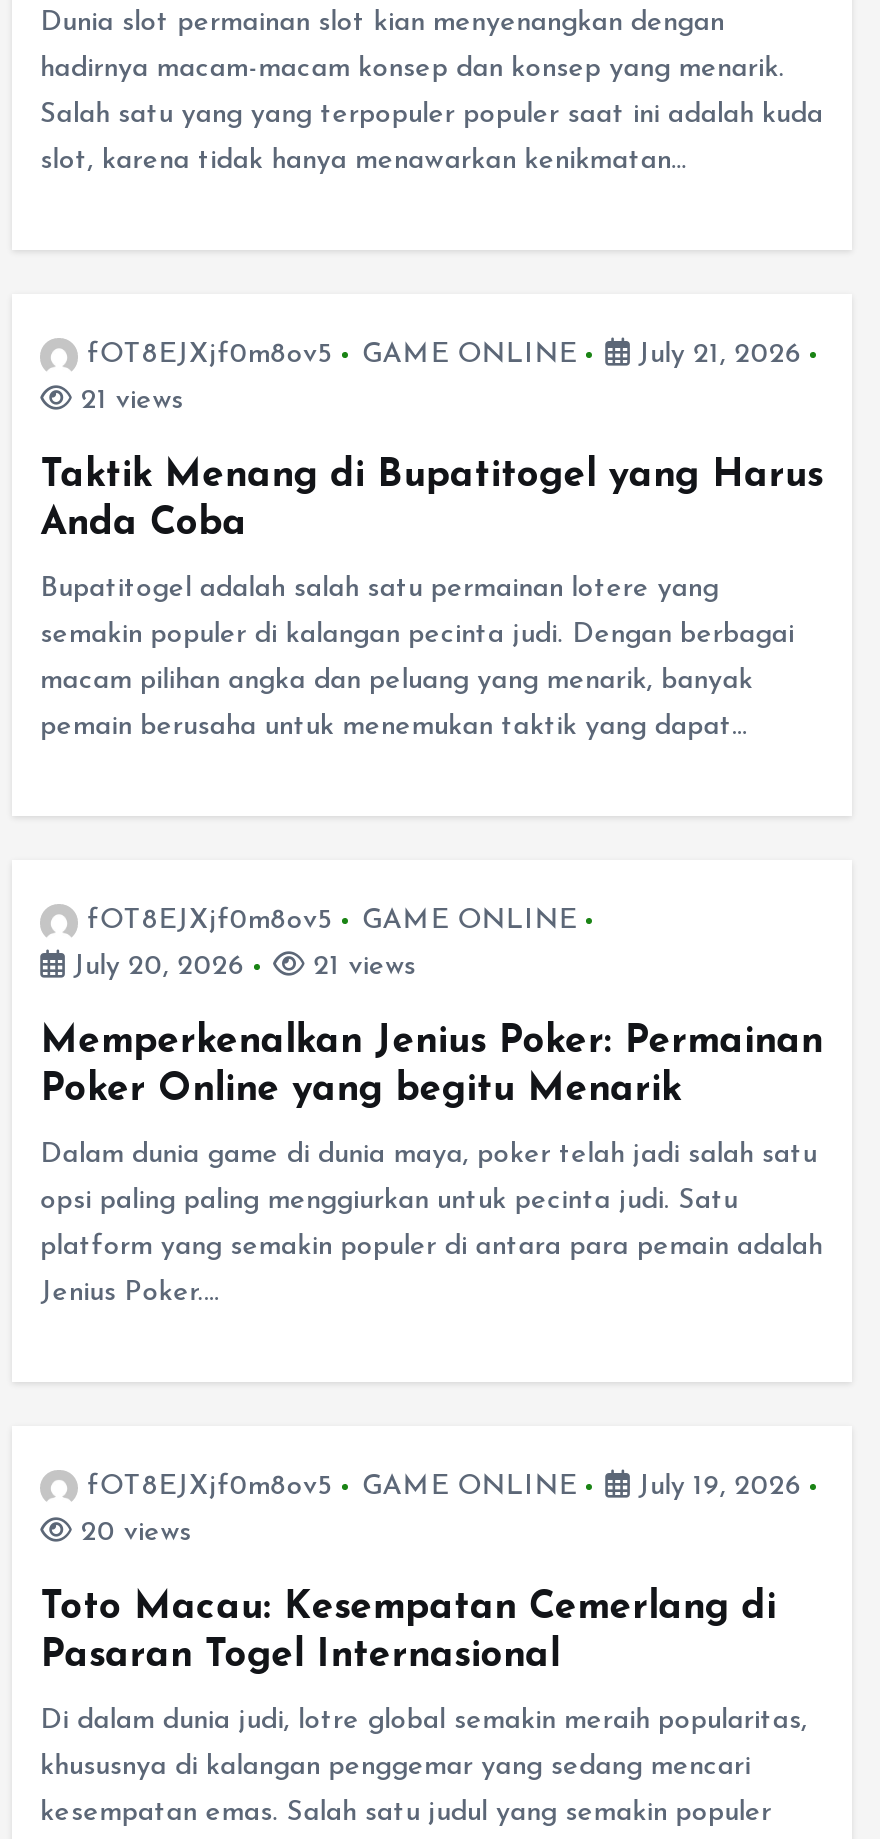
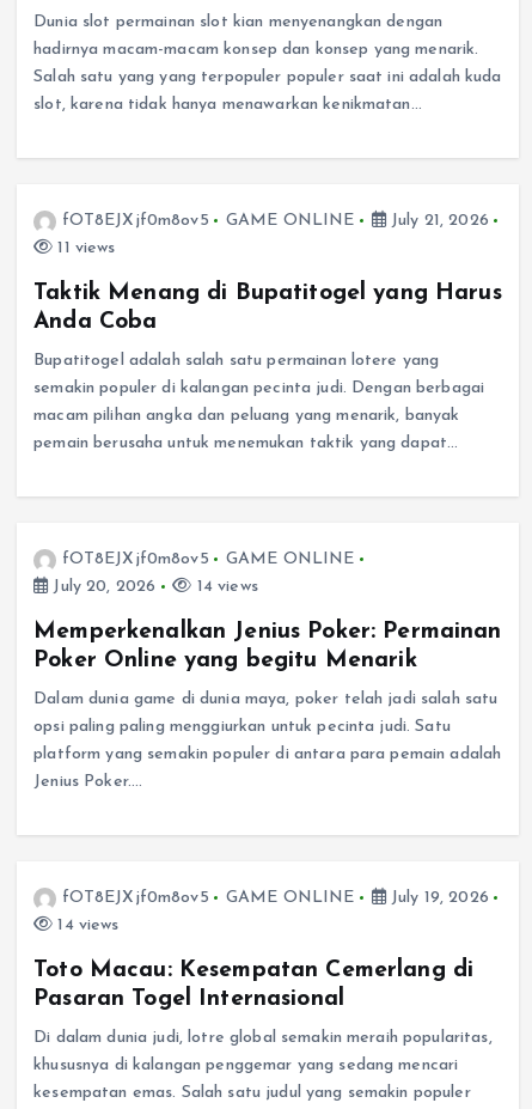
[73,386,183,416] 21 views -> [53,239,115,257] 11 views
[305,952,416,982] 21 views -> [192,578,258,596] 14 views
[73,1518,191,1548] 20 views -> [53,916,119,934] 14 views

